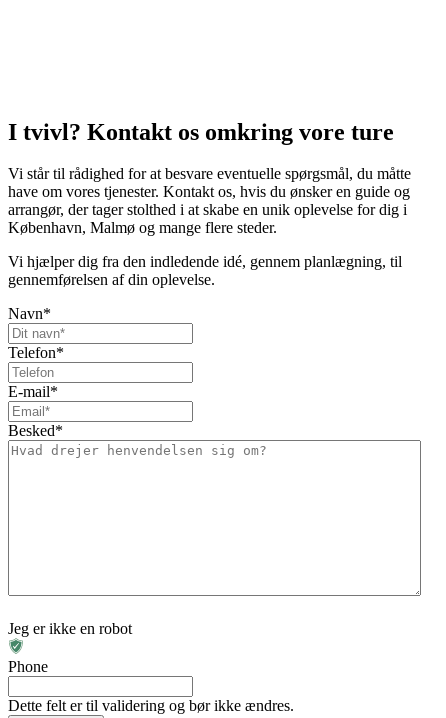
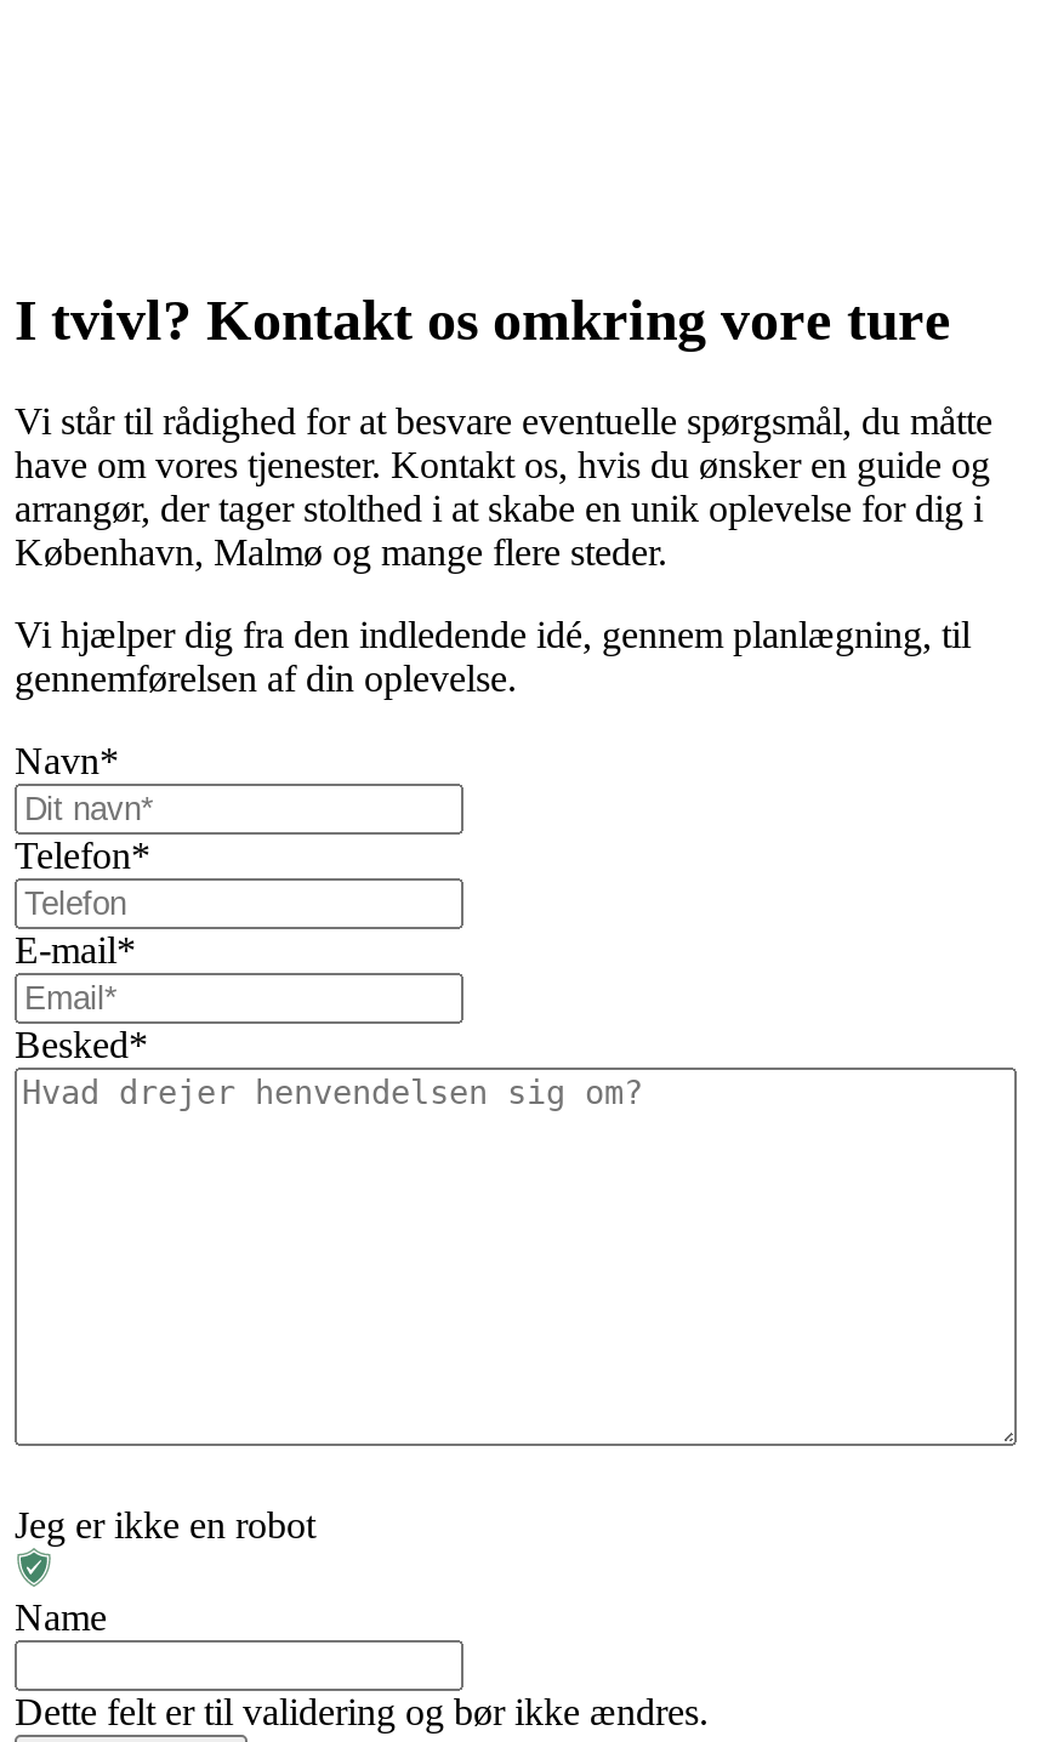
[8,658,48,675] Phone -> [15,1597,107,1639] Name

